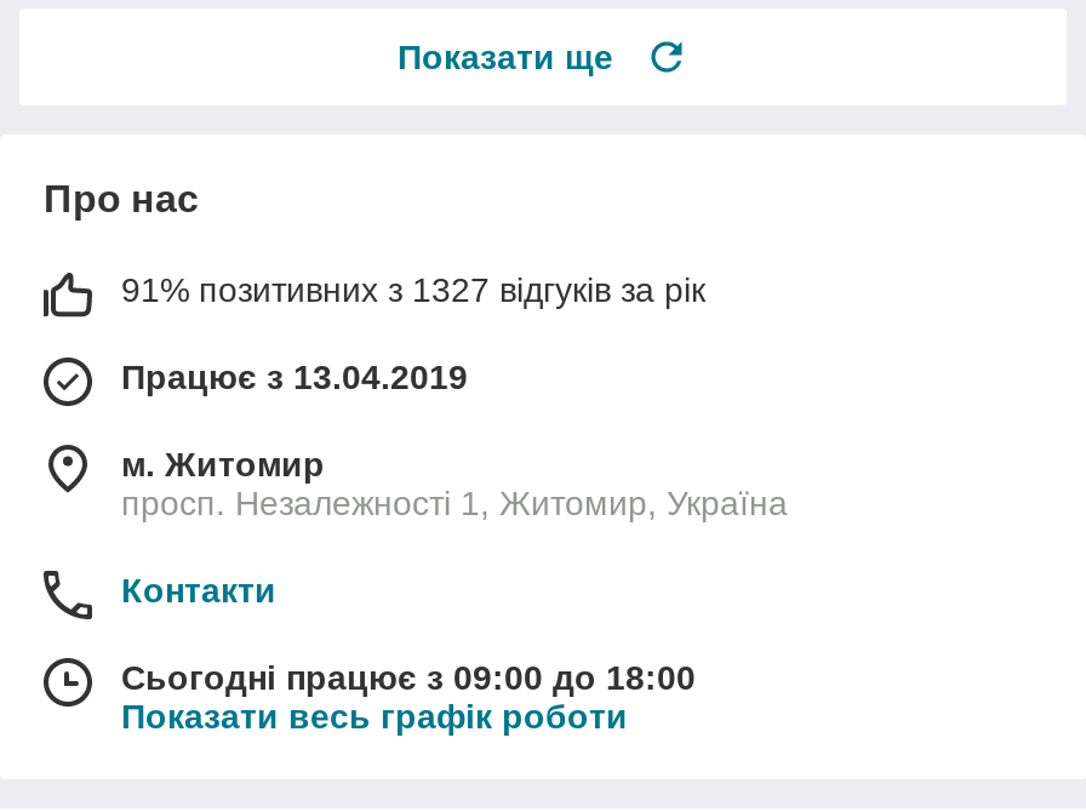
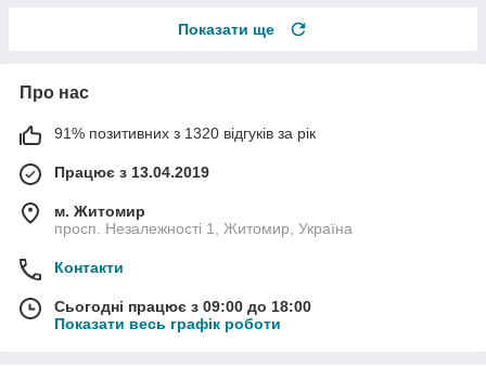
[121,271,705,310] 91% позитивних з 1327 відгуків за рік -> [54,125,316,142] 91% позитивних з 1320 відгуків за рік

